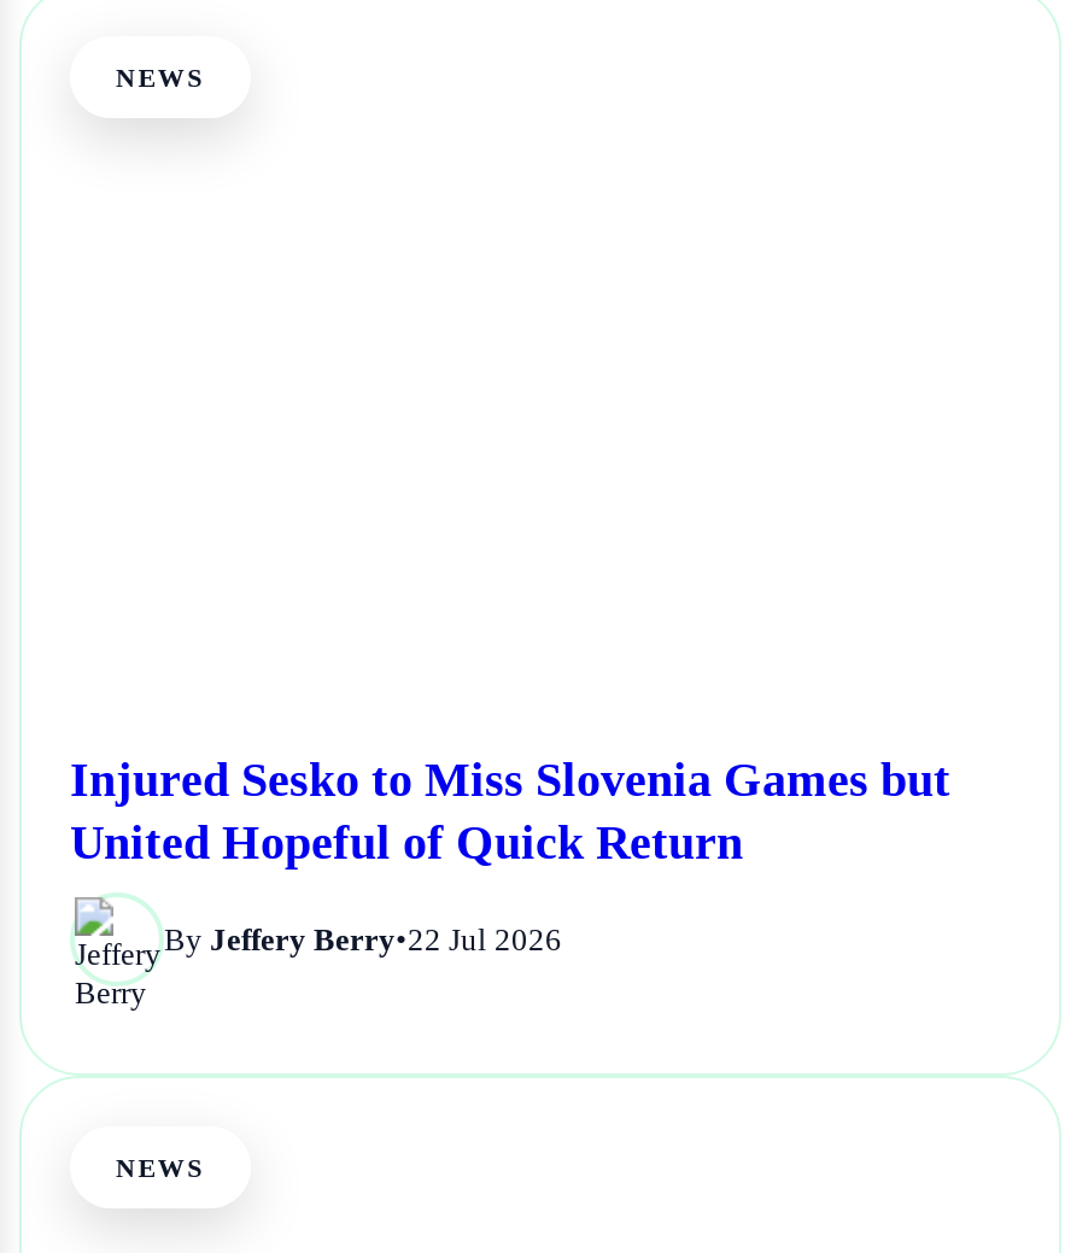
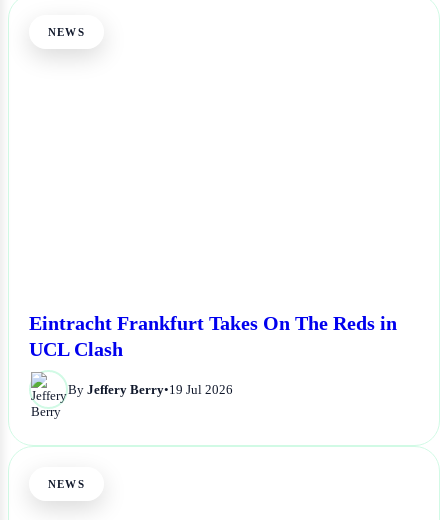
[70,753,950,869] Injured Sesko to Miss Slovenia Games but | United Hopeful of Quick Return -> [29,312,397,360] Eintracht Frankfurt Takes On The Reds in | UCL Clash
[164,921,562,957] By Jeffery Berry•22 Jul 2026 -> [68,382,233,397] By Jeffery Berry•19 Jul 2026

